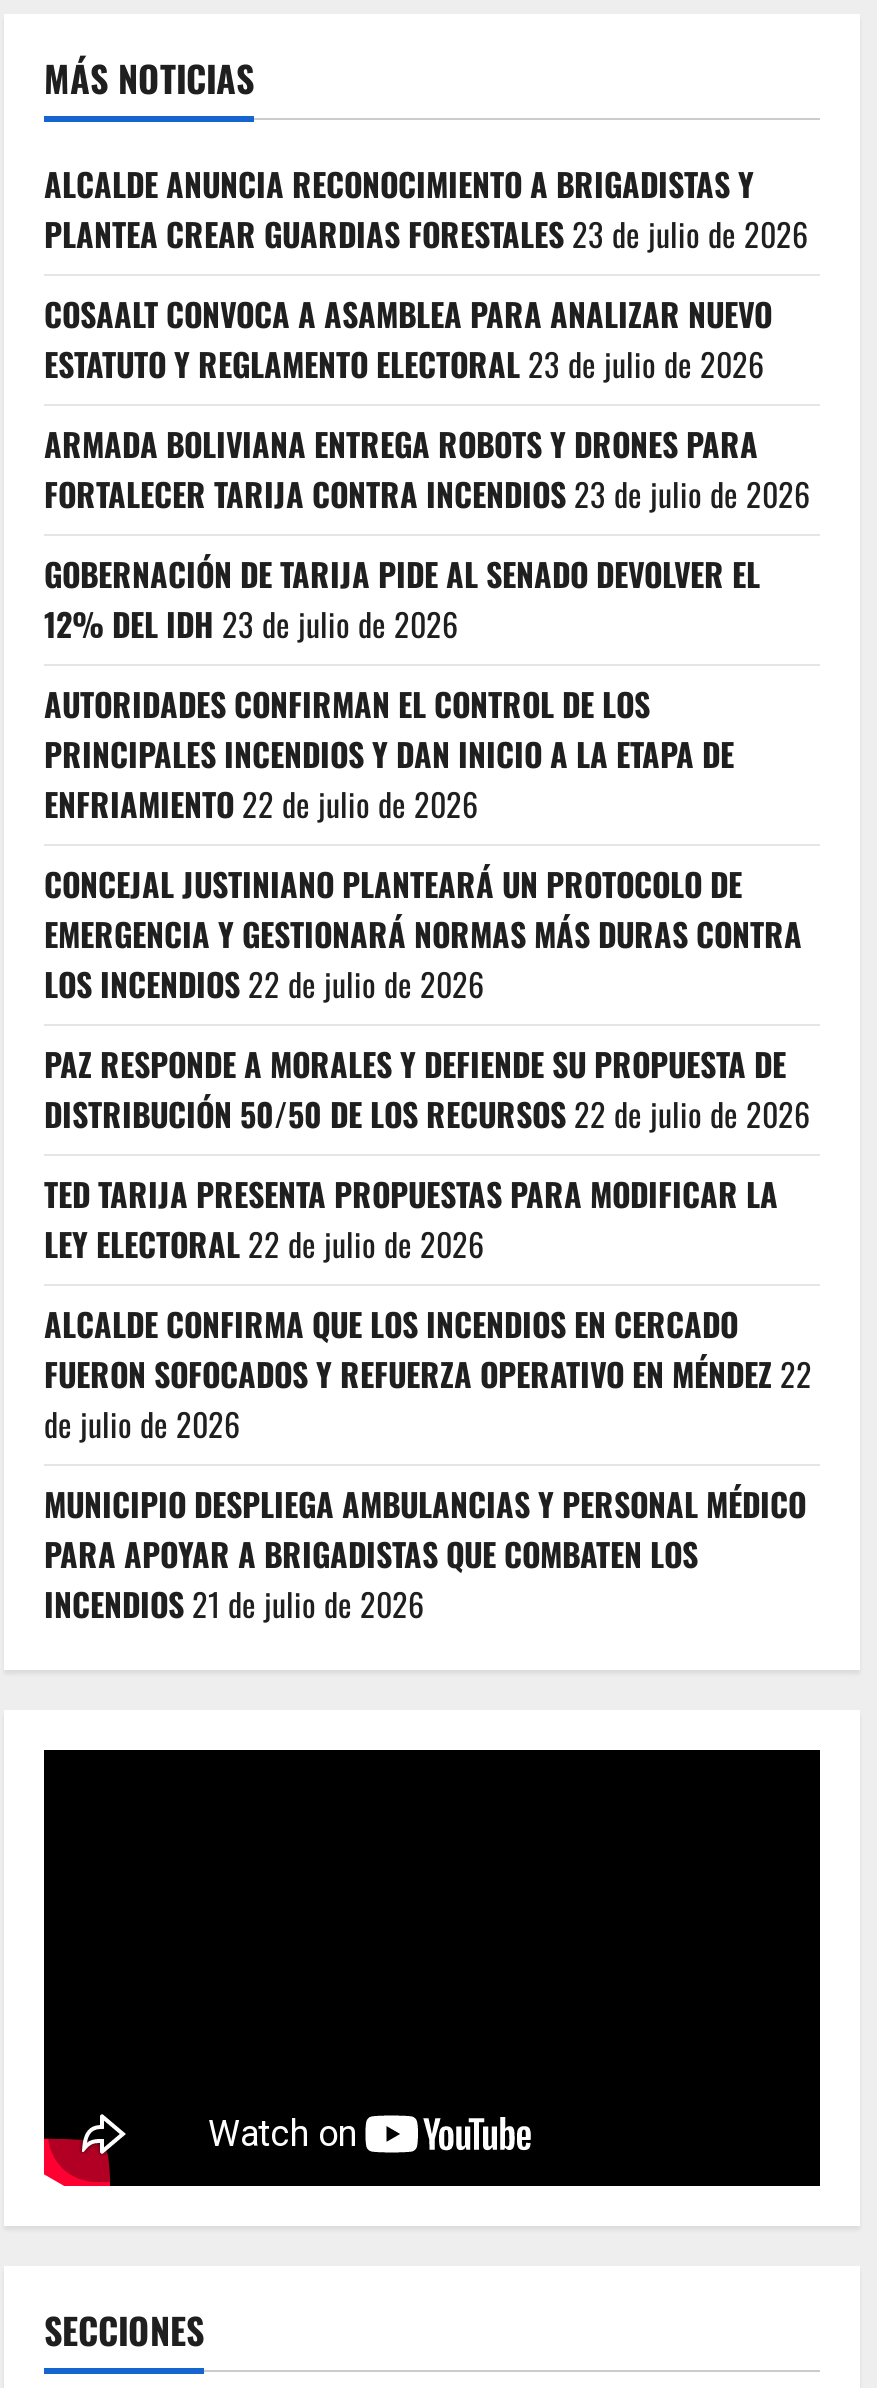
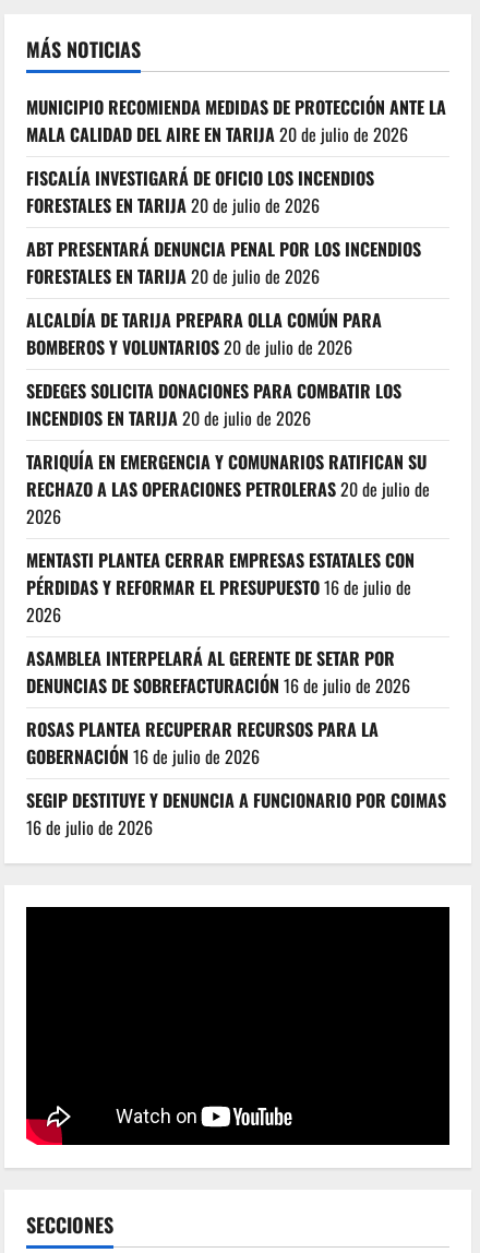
[44,160,808,258] ALCALDE ANUNCIA RECONOCIMIENTO A BRIGADISTAS Y | PLANTEA CREAR GUARDIAS FORESTALES 23 de julio de 2026 -> [26,94,446,148] MUNICIPIO RECOMIENDA MEDIDAS DE PROTECCIÓN ANTE LA | MALA CALIDAD DEL AIRE EN TARIJA 20 de julio de 2026
[44,290,772,388] COSAALT CONVOCA A ASAMBLEA PARA ANALIZAR NUEVO | ESTATUTO Y REGLAMENTO ELECTORAL 23 de julio de 2026 -> [26,165,374,219] FISCALÍA INVESTIGARÁ DE OFICIO LOS INCENDIOS | FORESTALES EN TARIJA 20 de julio de 2026
[44,420,810,518] ARMADA BOLIVIANA ENTREGA ROBOTS Y DRONES PARA | FORTALECER TARIJA CONTRA INCENDIOS 23 de julio de 2026 -> [26,236,421,290] ABT PRESENTARÁ DENUNCIA PENAL POR LOS INCENDIOS | FORESTALES EN TARIJA 20 de julio de 2026
[44,550,760,648] GOBERNACIÓN DE TARIJA PIDE AL SENADO DEVOLVER EL | 12% DEL IDH 23 de julio de 2026 -> [26,307,382,361] ALCALDÍA DE TARIJA PREPARA OLLA COMÚN PARA | BOMBEROS Y VOLUNTARIOS 20 de julio de 2026
[44,680,734,828] AUTORIDADES CONFIRMAN EL CONTROL DE LOS | PRINCIPALES INCENDIOS Y DAN INICIO A LA ETAPA DE | ENFRIAMIENTO 22 de julio de 2026 -> [26,378,401,431] SEDEGES SOLICITA DONACIONES PARA COMBATIR LOS | INCENDIOS EN TARIJA 20 de julio de 2026
[44,860,802,1008] CONCEJAL JUSTINIANO PLANTEARÁ UN PROTOCOLO DE | EMERGENCIA Y GESTIONARÁ NORMAS MÁS DURAS CONTRA | LOS INCENDIOS 22 de julio de 2026 -> [26,449,430,530] TARIQUÍA EN EMERGENCIA Y COMUNARIOS RATIFICAN SU | RECHAZO A LAS OPERACIONES PETROLERAS 20 de julio de | 2026
[44,1040,810,1138] PAZ RESPONDE A MORALES Y DEFIENDE SU PROPUESTA DE | DISTRIBUCIÓN 50/50 DE LOS RECURSOS 22 de julio de 2026 -> [26,547,415,628] MENTASTI PLANTEA CERRAR EMPRESAS ESTATALES CON | PÉRDIDAS Y REFORMAR EL PRESUPUESTO 16 de julio de | 2026
[44,1170,778,1268] TED TARIJA PRESENTA PROPUESTAS PARA MODIFICAR LA | LEY ELECTORAL 22 de julio de 2026 -> [26,645,410,699] ASAMBLEA INTERPELARÁ AL GERENTE DE SETAR POR | DENUNCIAS DE SOBREFACTURACIÓN 16 de julio de 2026
[44,1300,812,1448] ALCALDE CONFIRMA QUE LOS INCENDIOS EN CERCADO | FUERON SOFOCADOS Y REFUERZA OPERATIVO EN MÉNDEZ 22 | de julio de 2026 -> [26,716,379,770] ROSAS PLANTEA RECUPERAR RECURSOS PARA LA | GOBERNACIÓN 16 de julio de 2026
[44,1480,806,1628] MUNICIPIO DESPLIEGA AMBULANCIAS Y PERSONAL MÉDICO | PARA APOYAR A BRIGADISTAS QUE COMBATEN LOS | INCENDIOS 21 de julio de 2026 -> [26,787,446,841] SEGIP DESTITUYE Y DENUNCIA A FUNCIONARIO POR COIMAS | 16 de julio de 2026

